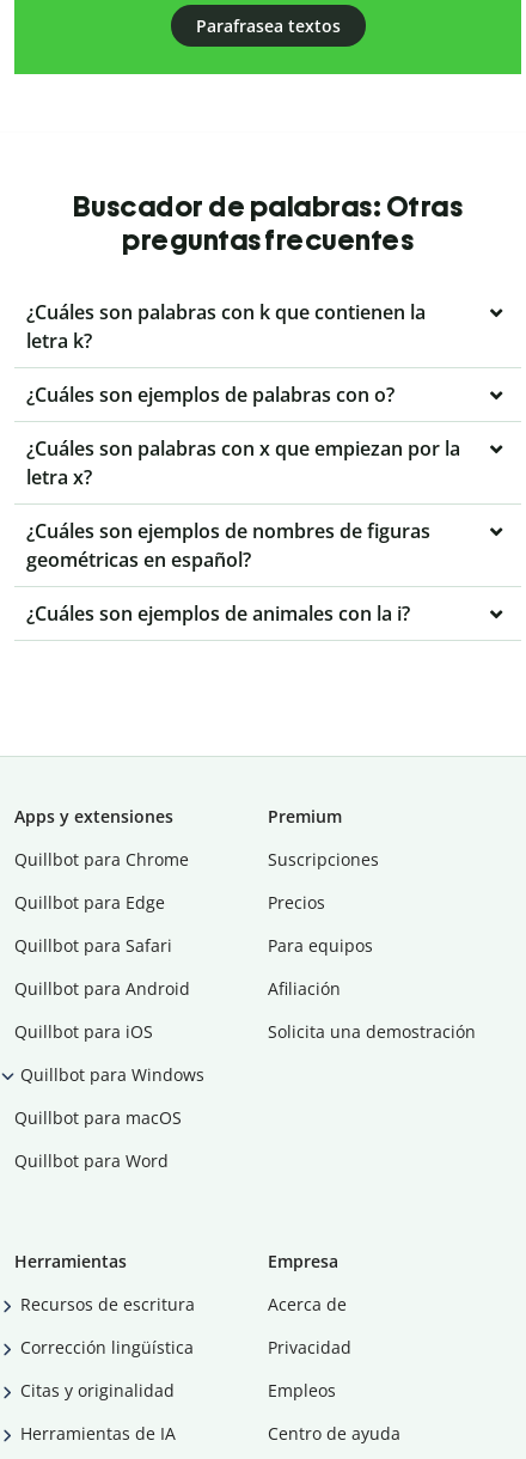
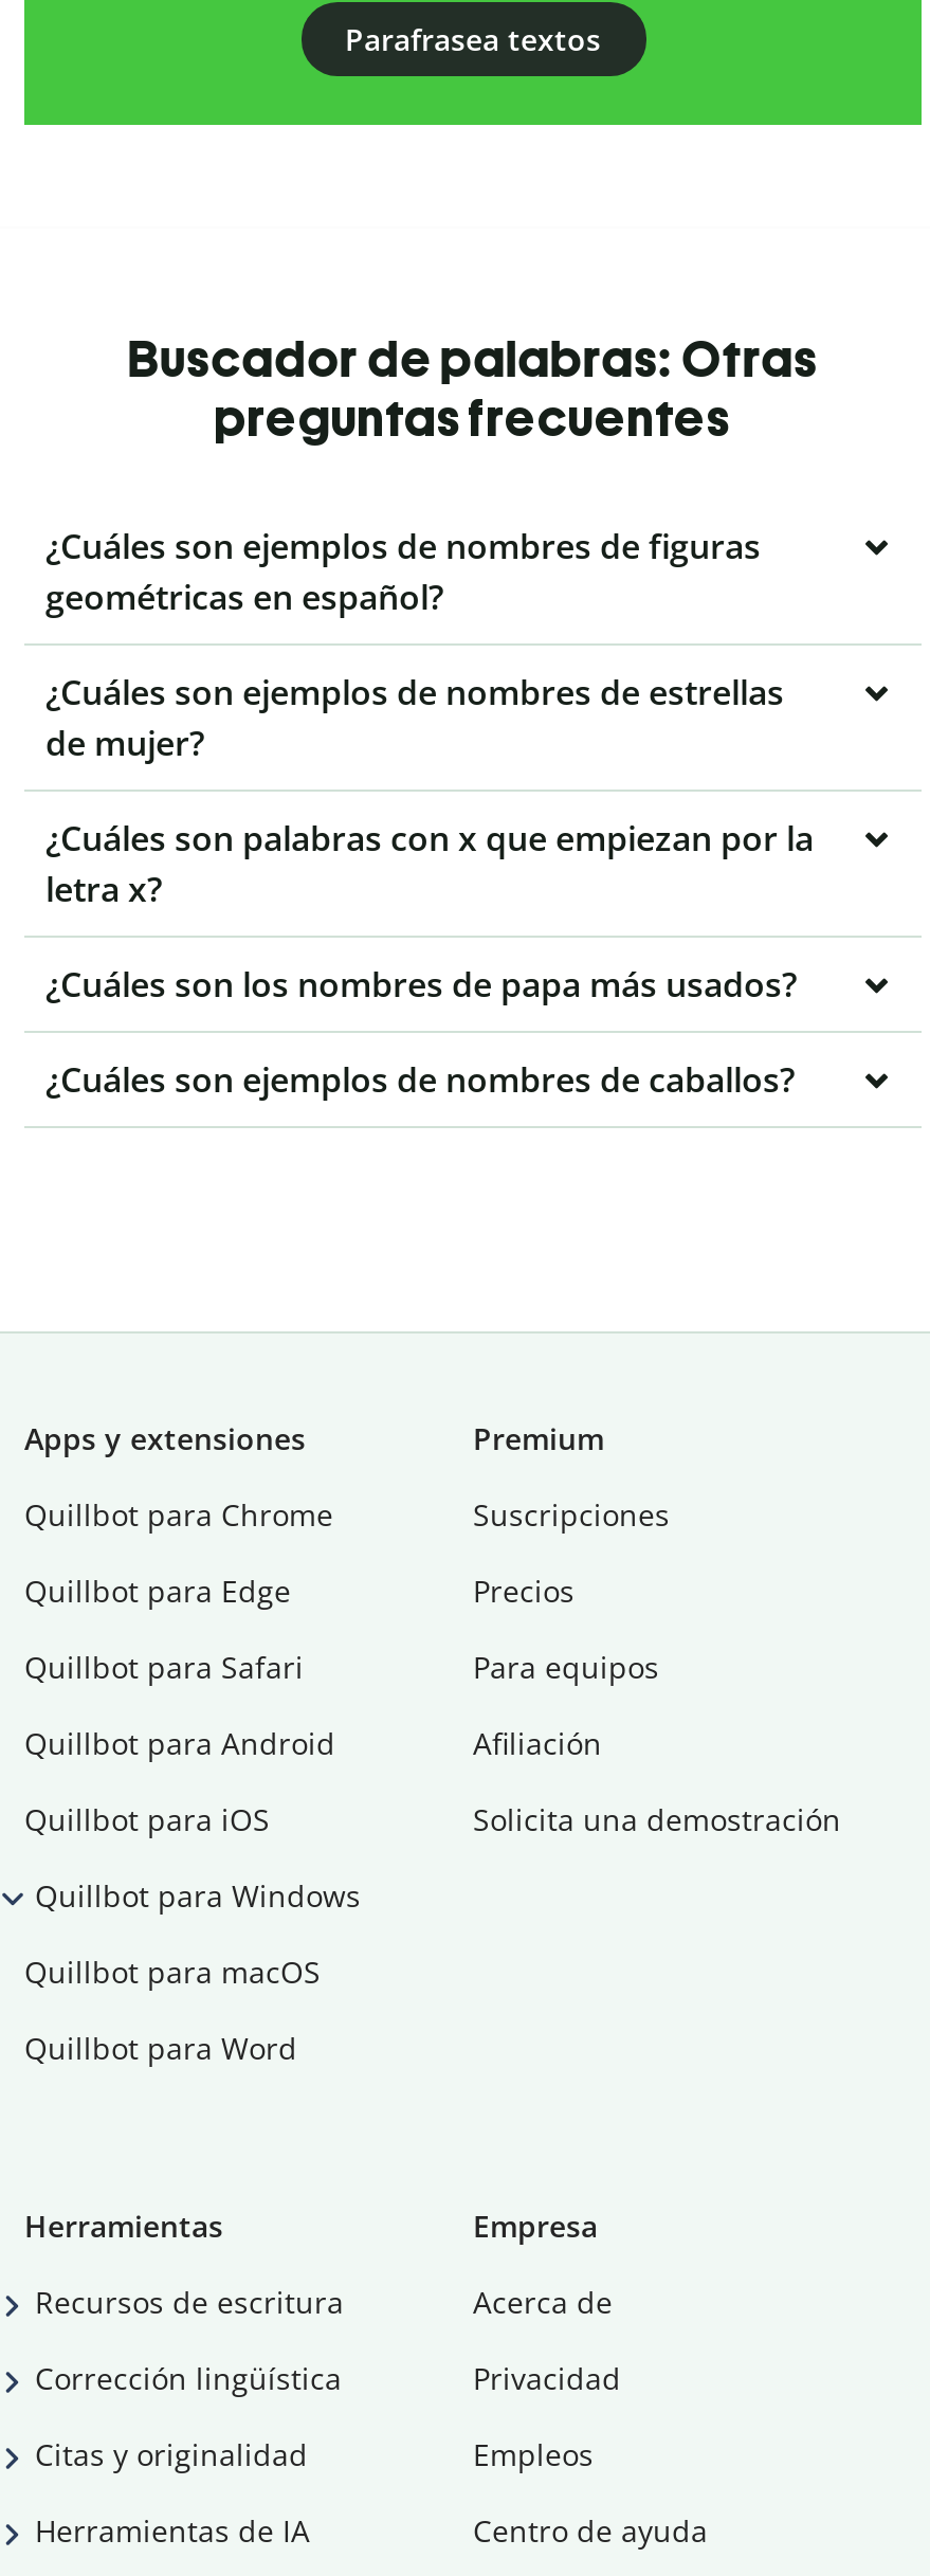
[26,299,426,354] ¿Cuáles son palabras con k que contienen la | letra k? -> none
[26,382,395,408] ¿Cuáles son ejemplos de palabras con o? -> [45,670,784,767] ¿Cuáles son ejemplos de nombres de estrellas | de mujer?
moved [26,436,460,491] -> [45,816,814,913]: ¿Cuáles son palabras con x que empiezan por la | letra x?
none -> [45,962,797,1008] ¿Cuáles son los nombres de papa más usados?
moved [26,518,430,573] -> [45,523,761,621]: ¿Cuáles son ejemplos de nombres de figuras | geométricas en español?
[26,601,410,627] ¿Cuáles son ejemplos de animales con la i? -> [45,1057,795,1103] ¿Cuáles son ejemplos de nombres de caballos?

